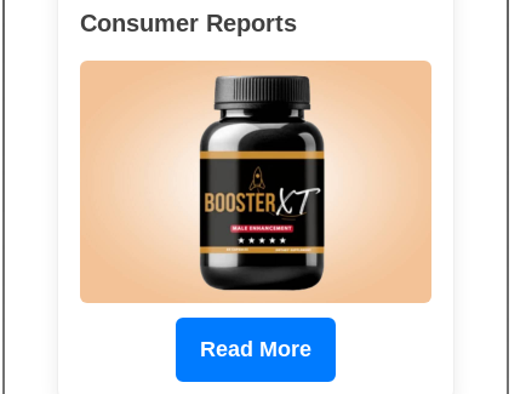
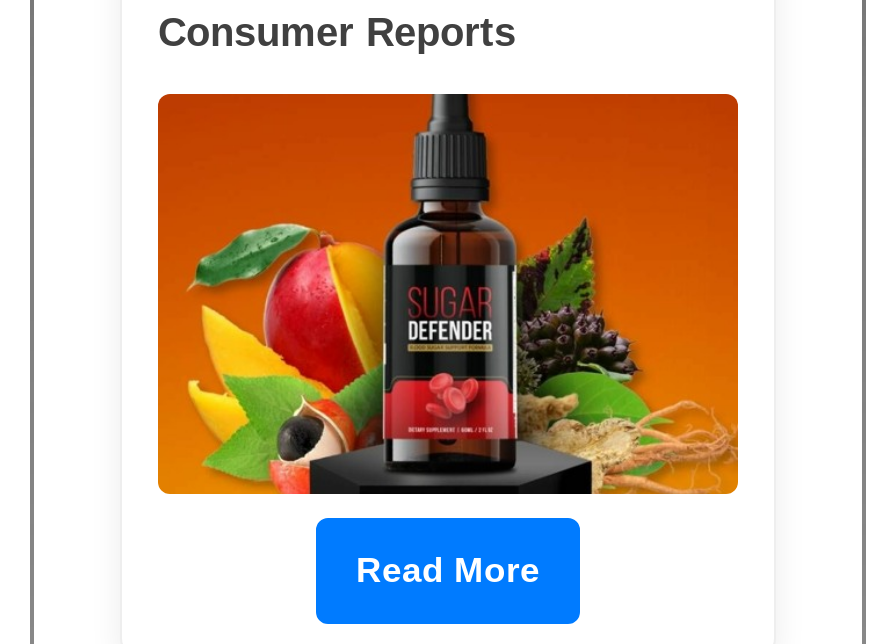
[81,61,430,303] [image] -> [158,92,738,496] [image]

